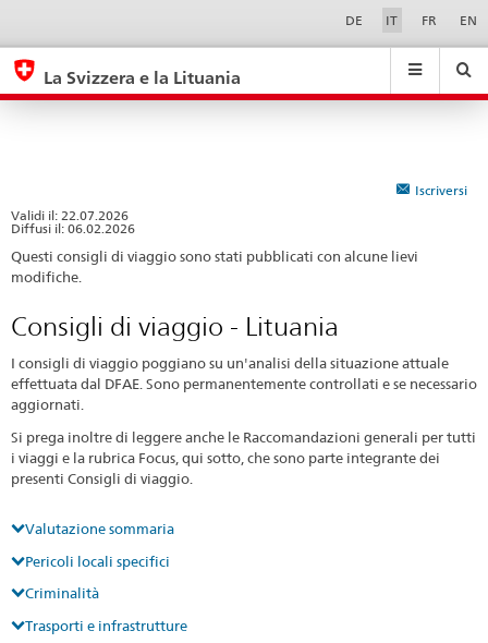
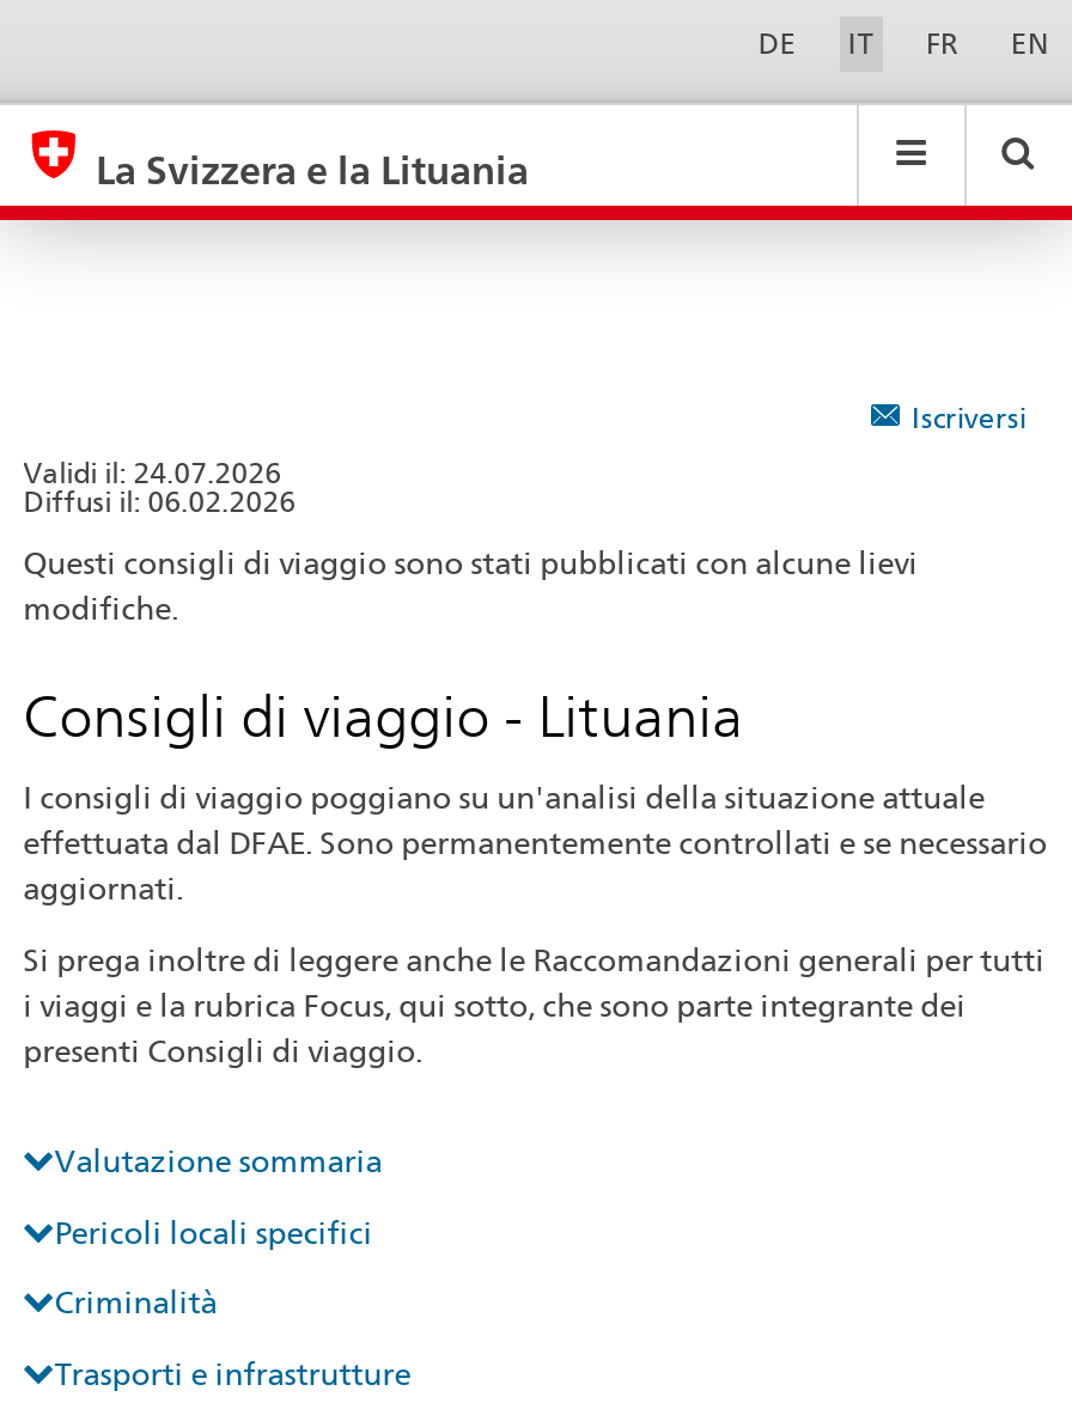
[10,207,128,223] Validi il: 22.07.2026 -> [23,454,281,490] Validi il: 24.07.2026

